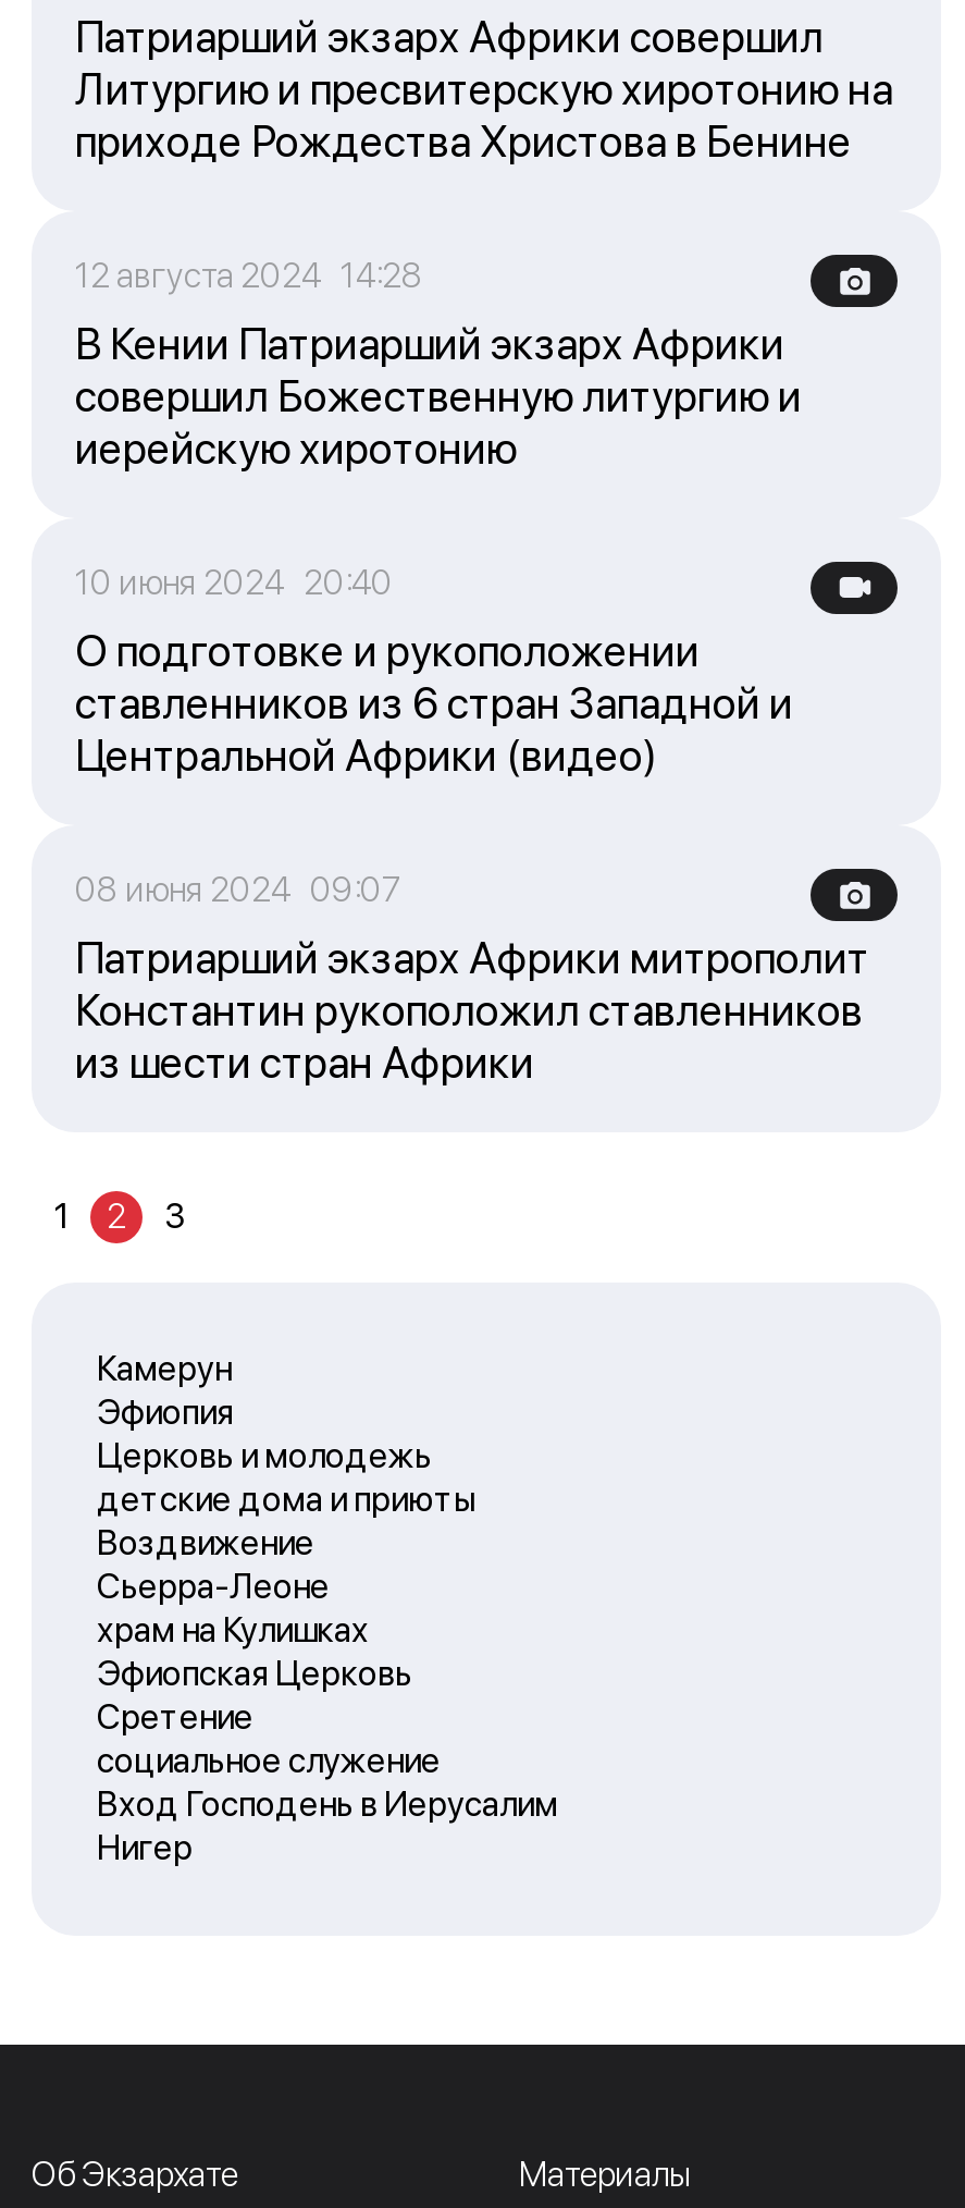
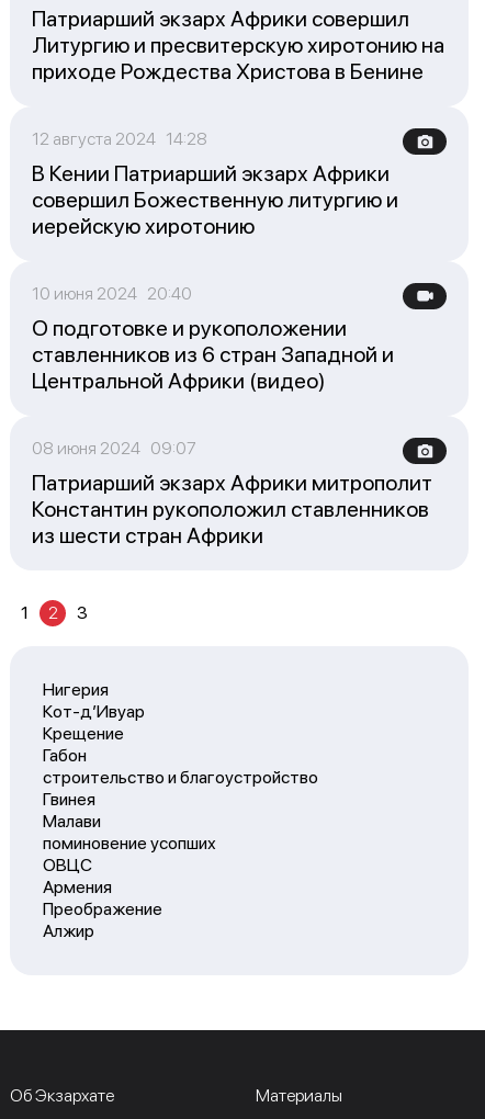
[97,1348,558,1868] Камерун | Эфиопия | Церковь и молодежь | детские дома и приюты | Воздвижение | Сьерра-Леоне | храм на Кулишках | Эфиопская Церковь | Сретение | социальное служение | Вход Господень в Иерусалим | Нигер -> [43,679,318,941] Нигерия | Кот-д’Ивуар | Крещение | Габон | строительство и благоустройство | Гвинея | Малави | поминовение усопших | ОВЦС | Армения | Преображение | Алжир

